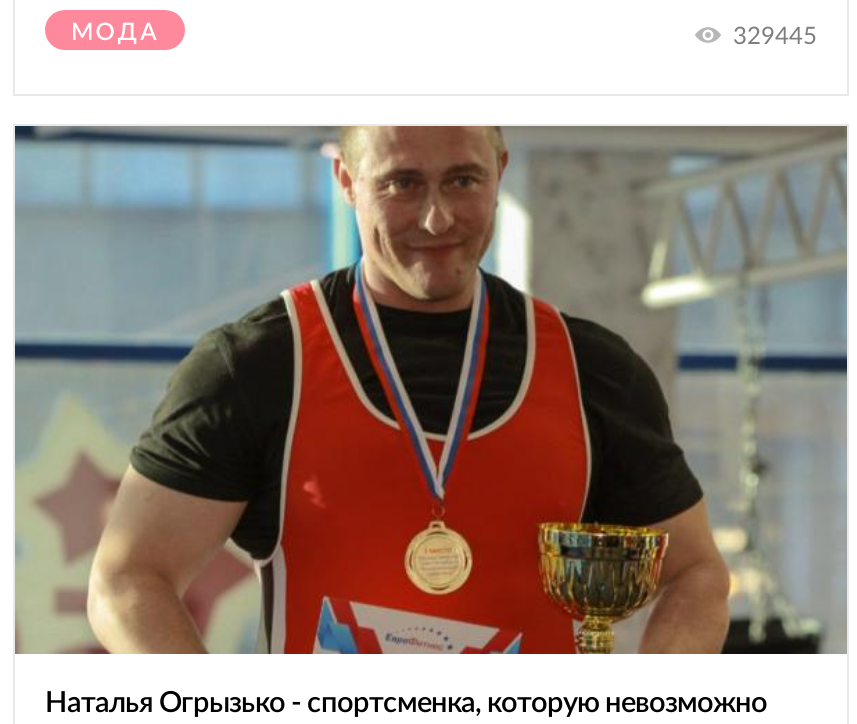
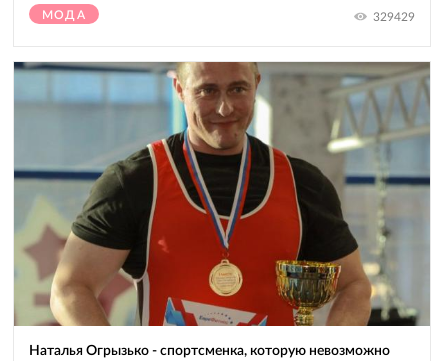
[733,25,817,49] 329445 -> [373,11,415,23] 329429

